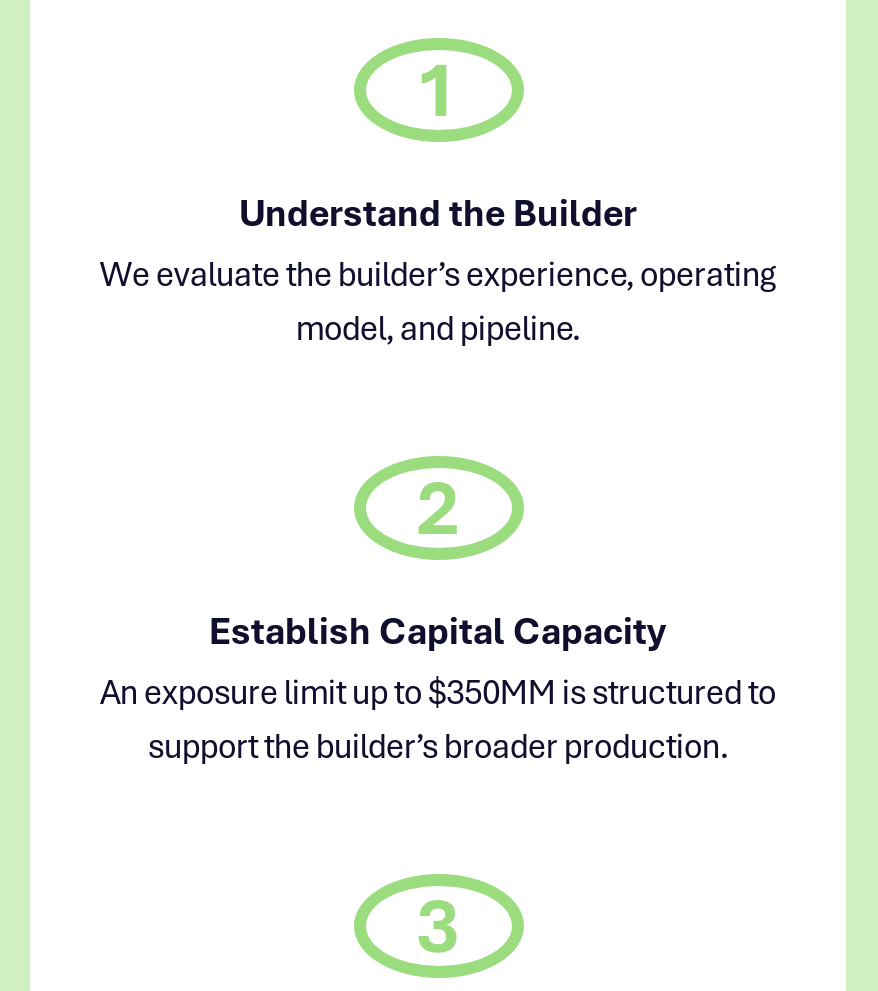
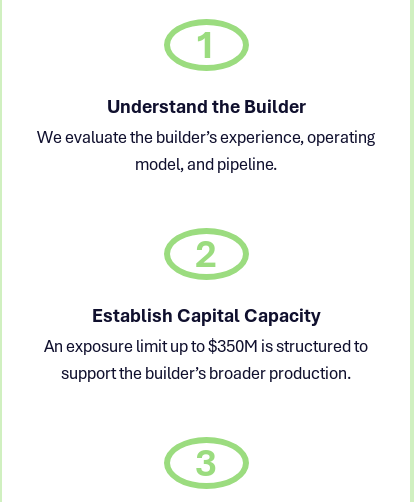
[100,670,776,714] An exposure limit up to $350MM is structured to -> [44,335,368,357] An exposure limit up to $350M is structured to

